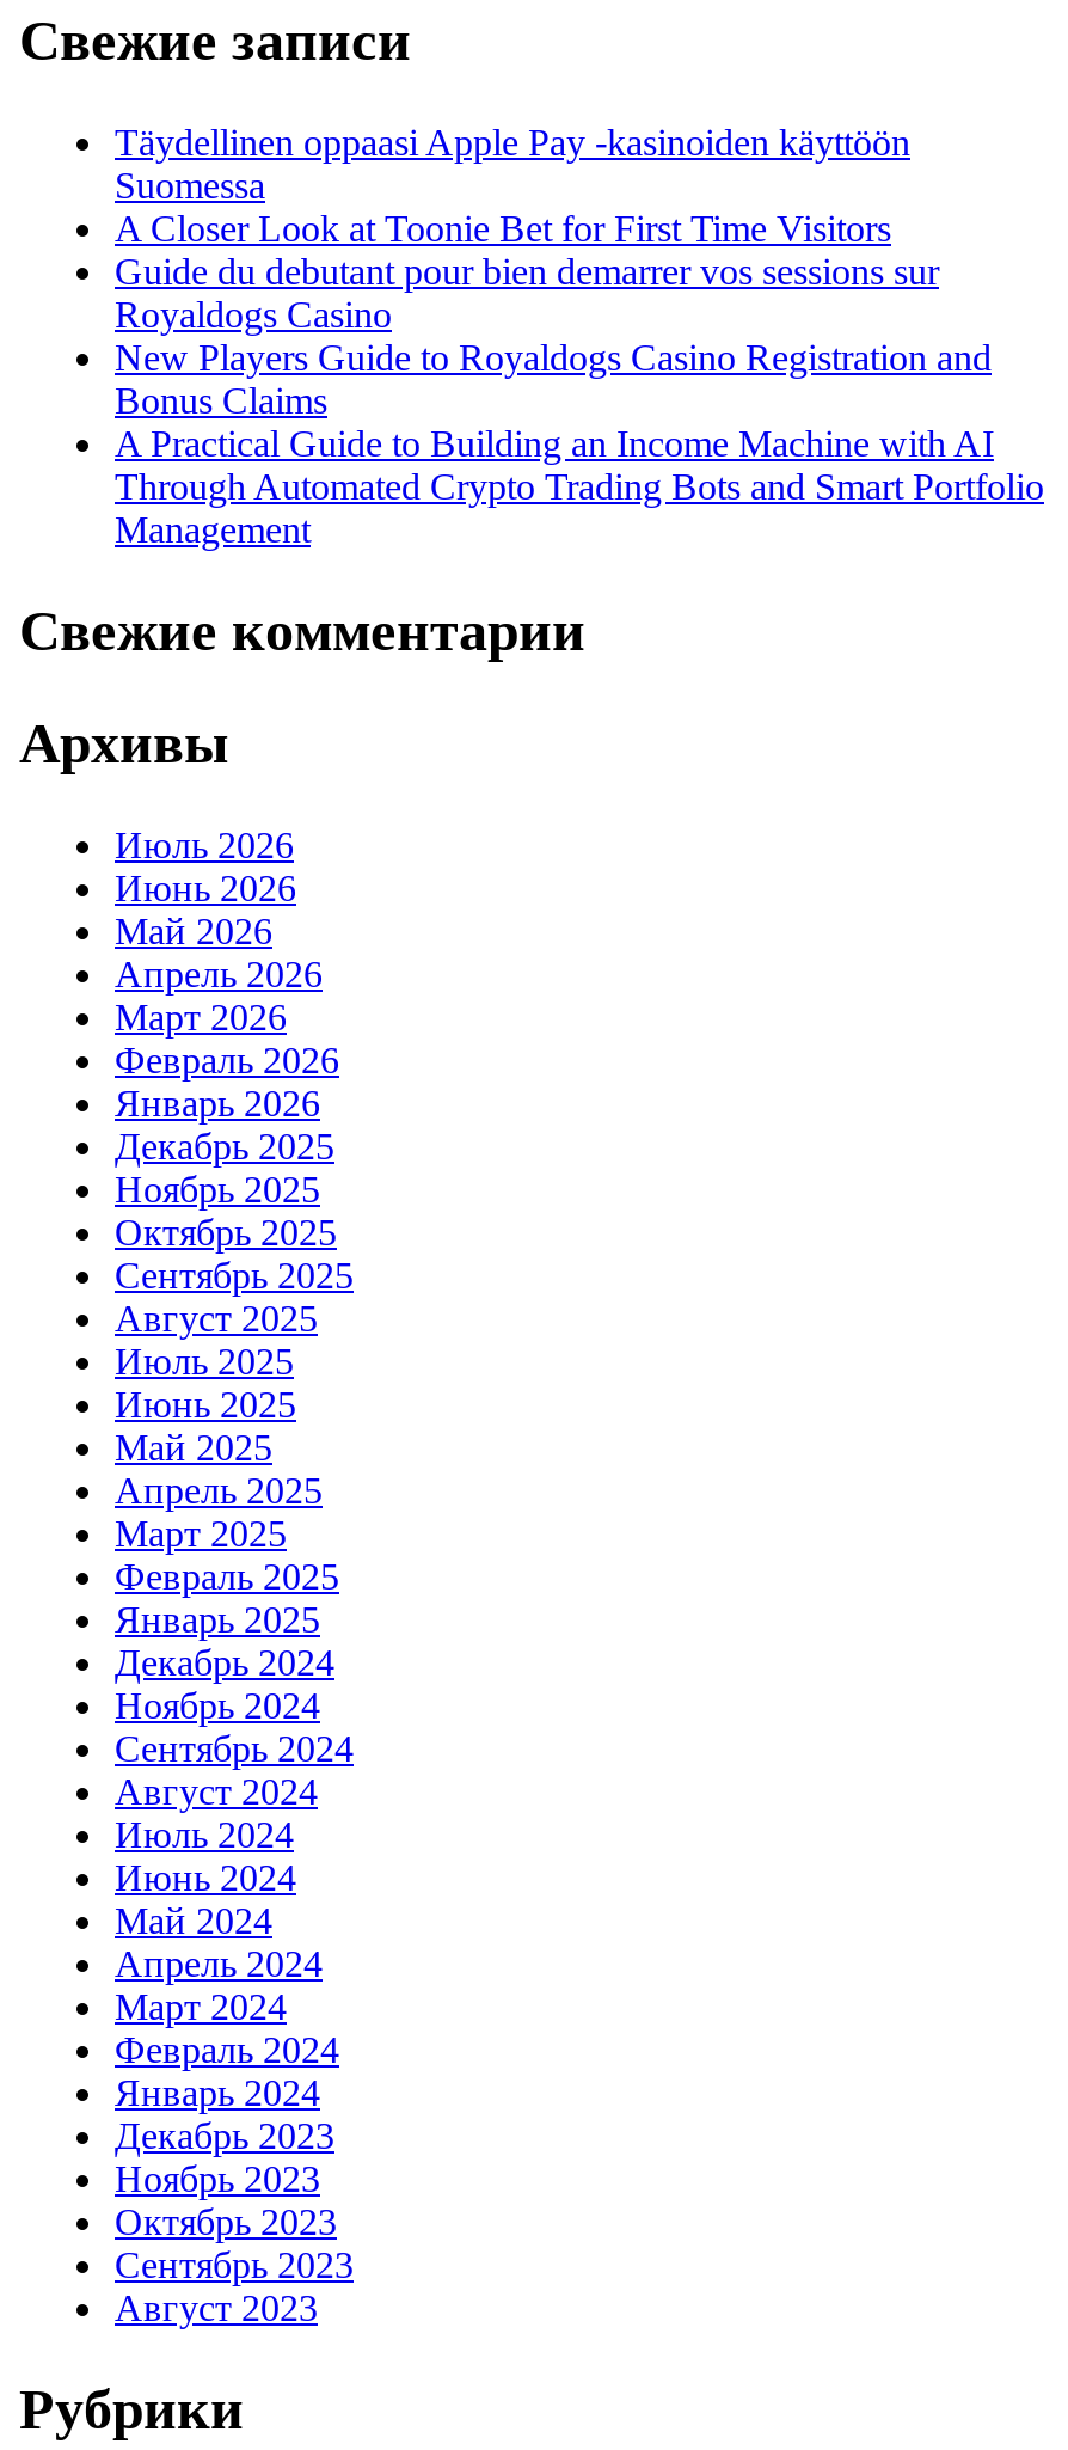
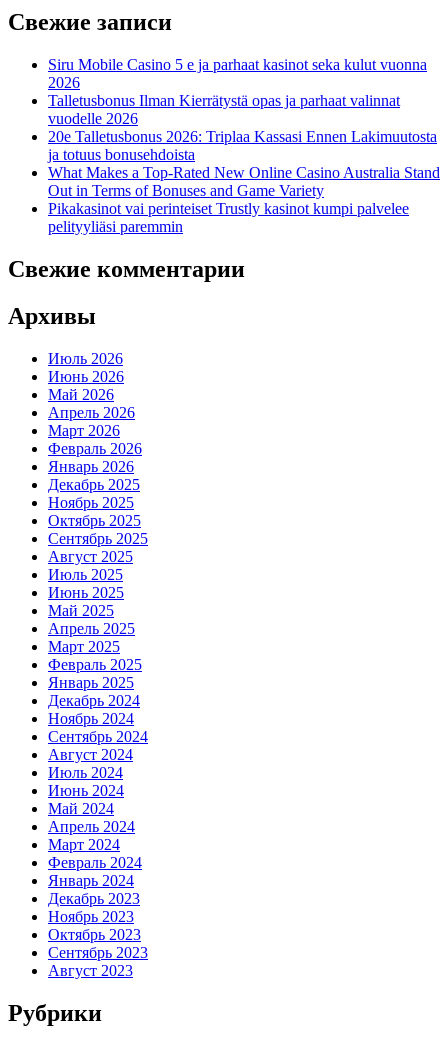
[115,122,1044,550] Täydellinen oppaasi Apple Pay -kasinoiden käyttöön | Suomessa | A Closer Look at Toonie Bet for First Time Visitors | Guide du debutant pour bien demarrer vos sessions sur | Royaldogs Casino | New Players Guide to Royaldogs Casino Registration and | Bonus Claims | A Practical Guide to Building an Income Machine with AI | Through Automated Crypto Trading Bots and Smart Portfolio | Management -> [48,56,440,235] Siru Mobile Casino 5 e ja parhaat kasinot seka kulut vuonna | 2026 | Talletusbonus Ilman Kierrätystä opas ja parhaat valinnat | vuodelle 2026 | 20e Talletusbonus 2026: Triplaa Kassasi Ennen Lakimuutosta | ja totuus bonusehdoista | What Makes a Top-Rated New Online Casino Australia Stand | Out in Terms of Bonuses and Game Variety | Pikakasinot vai perinteiset Trustly kasinot kumpi palvelee | pelityyliäsi paremmin

